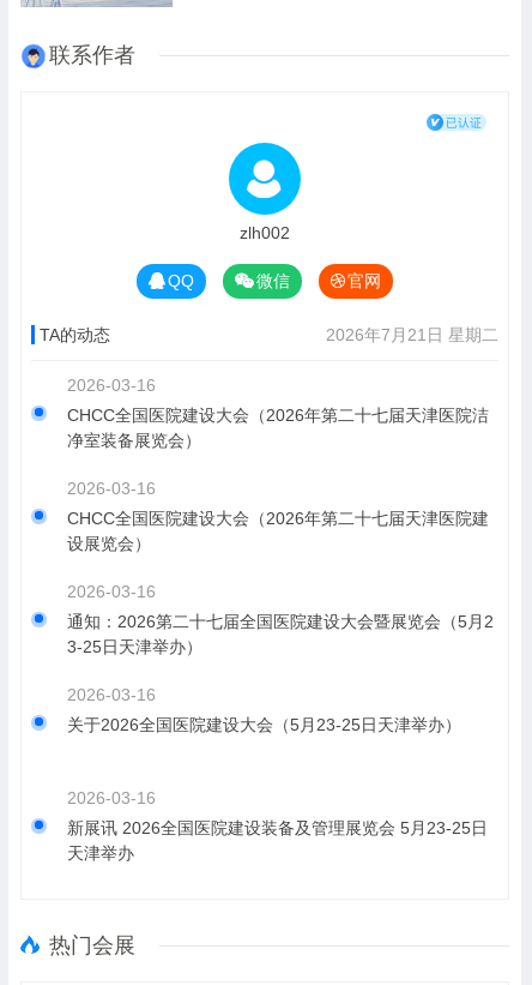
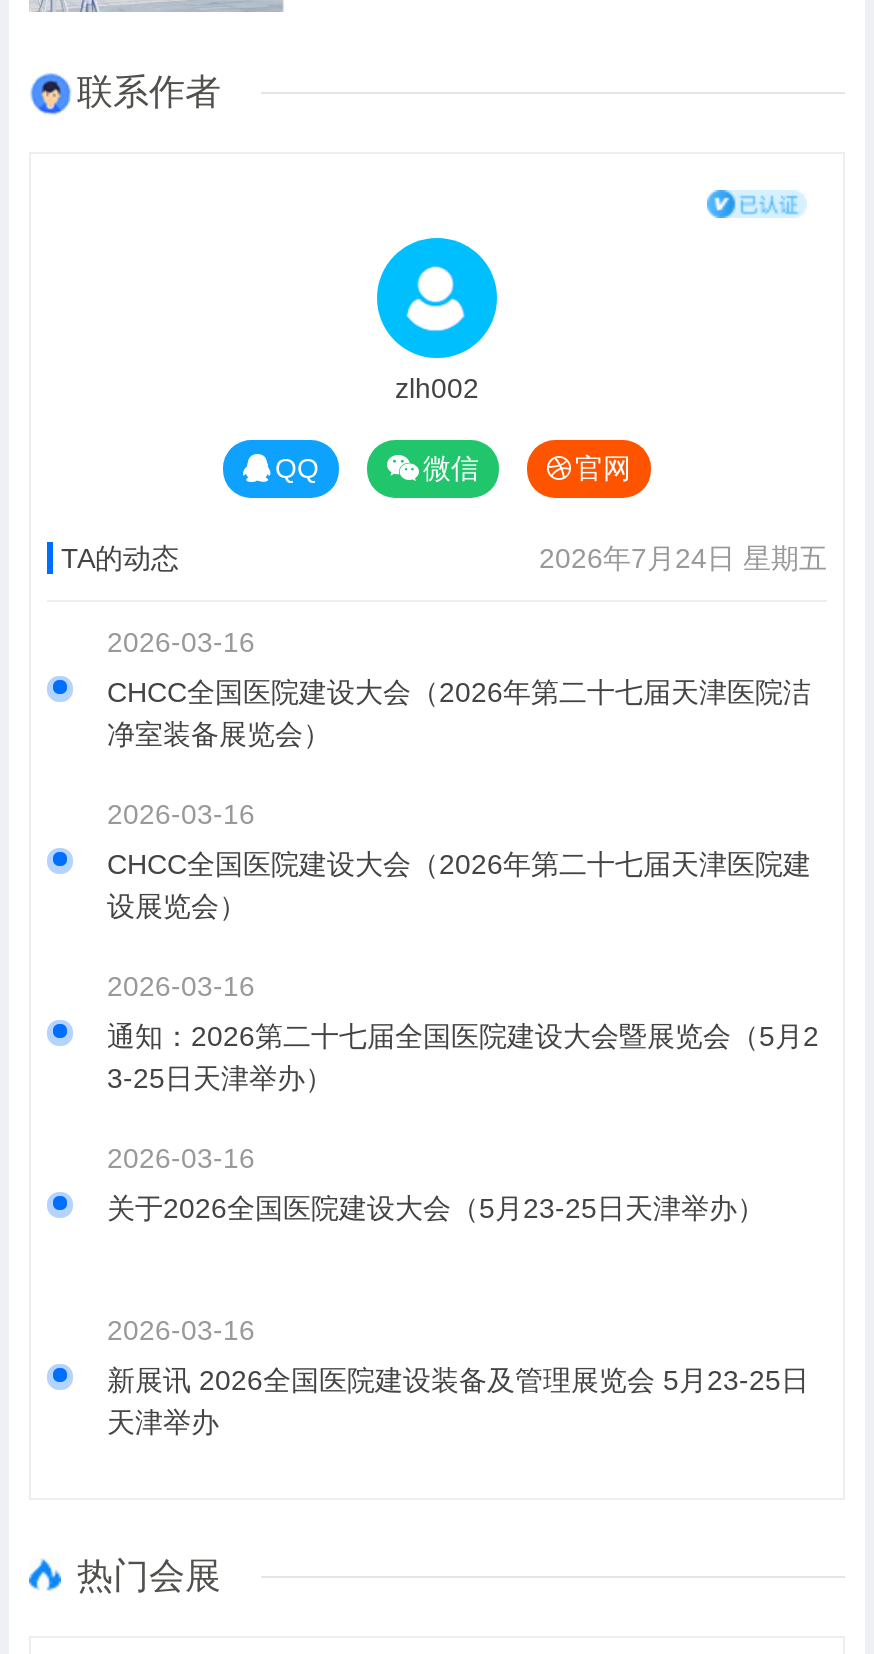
[326,325,498,344] 2026年7月21日 星期二 -> [539,542,827,574] 2026年7月24日 星期五

